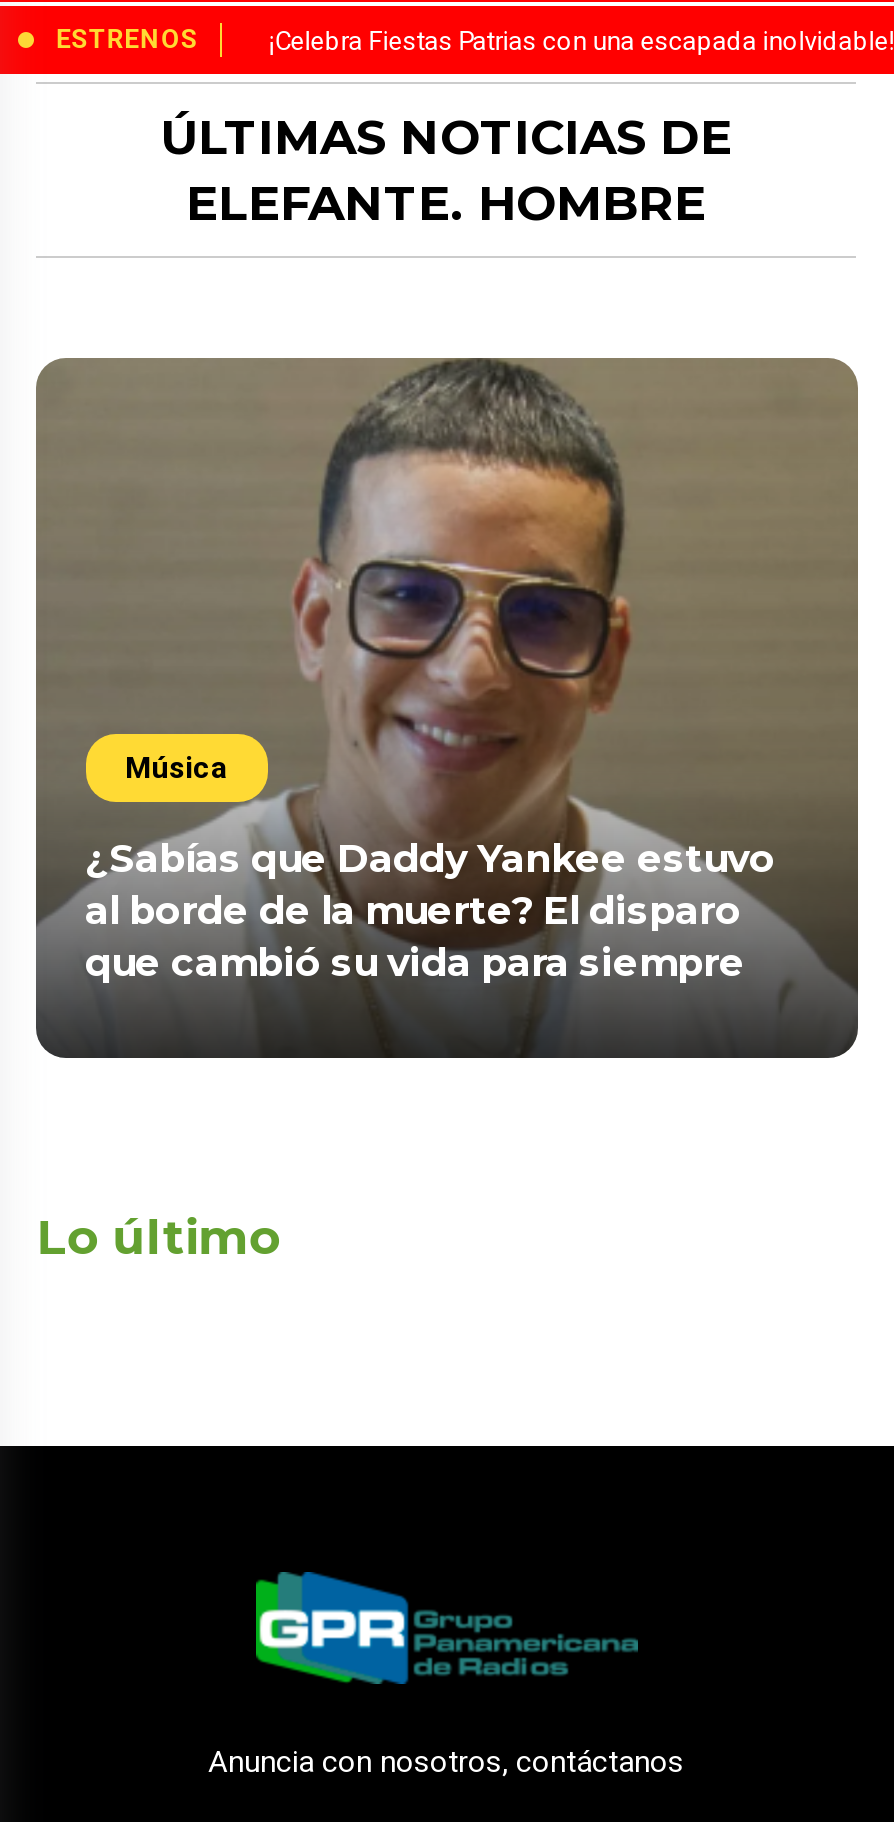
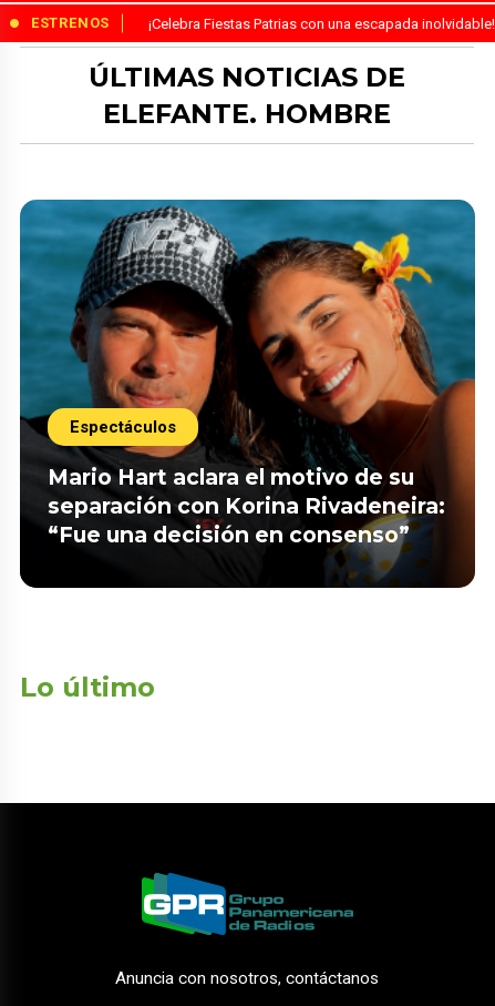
[34,356,860,1058] [image] | Música -> [19,199,476,587] [image] | Espectáculos
[85,835,775,987] ¿Sabías que Daddy Yankee estuvo | al borde de la muerte? El disparo | que cambió su vida para siempre -> [47,464,445,548] Mario Hart aclara el motivo de su | separación con Korina Rivadeneira: | “Fue una decisión en consenso”

